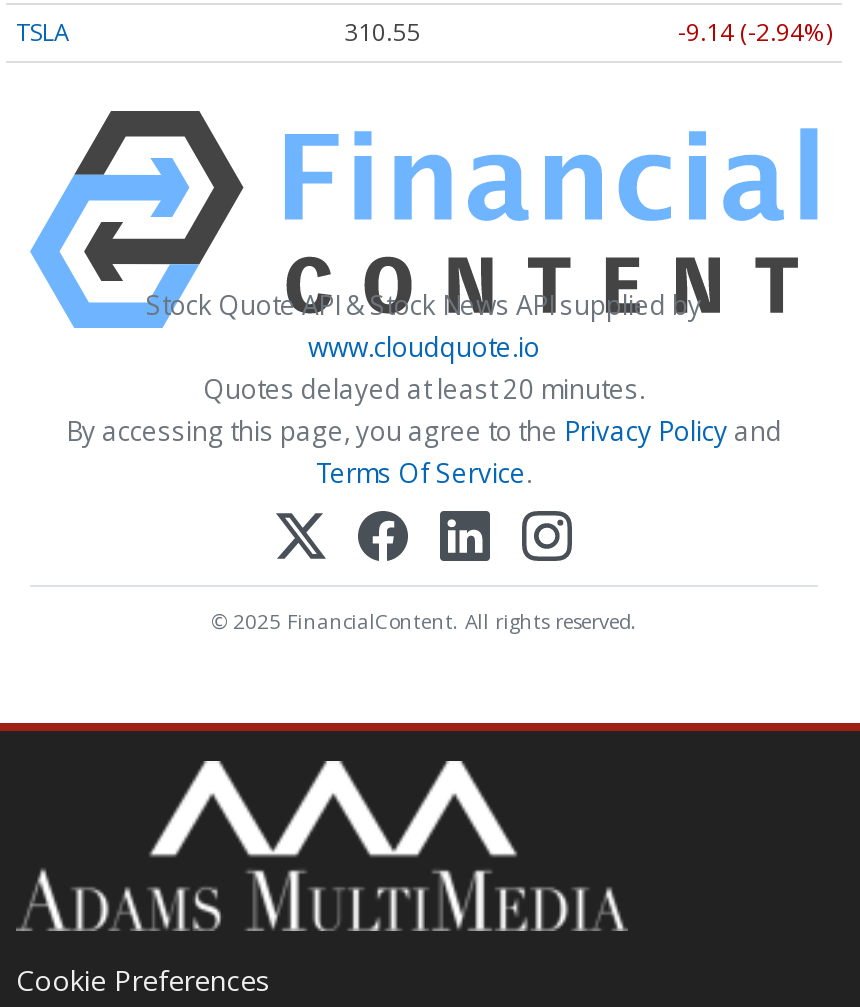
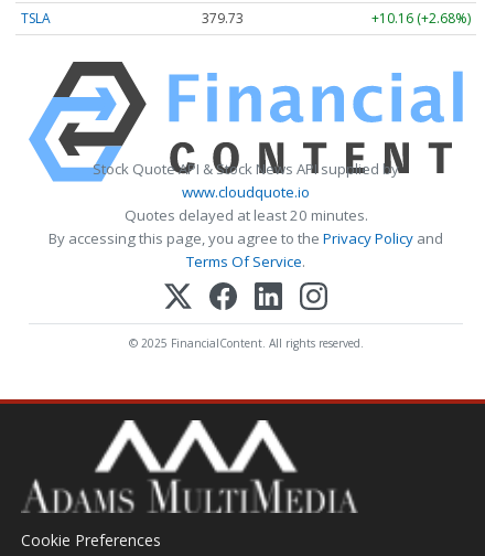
[344,15,420,49] 310.55 -> [202,9,244,28] 379.73
[678,15,832,49] -9.14 (-2.94%) -> [371,9,471,28] +10.16 (+2.68%)

